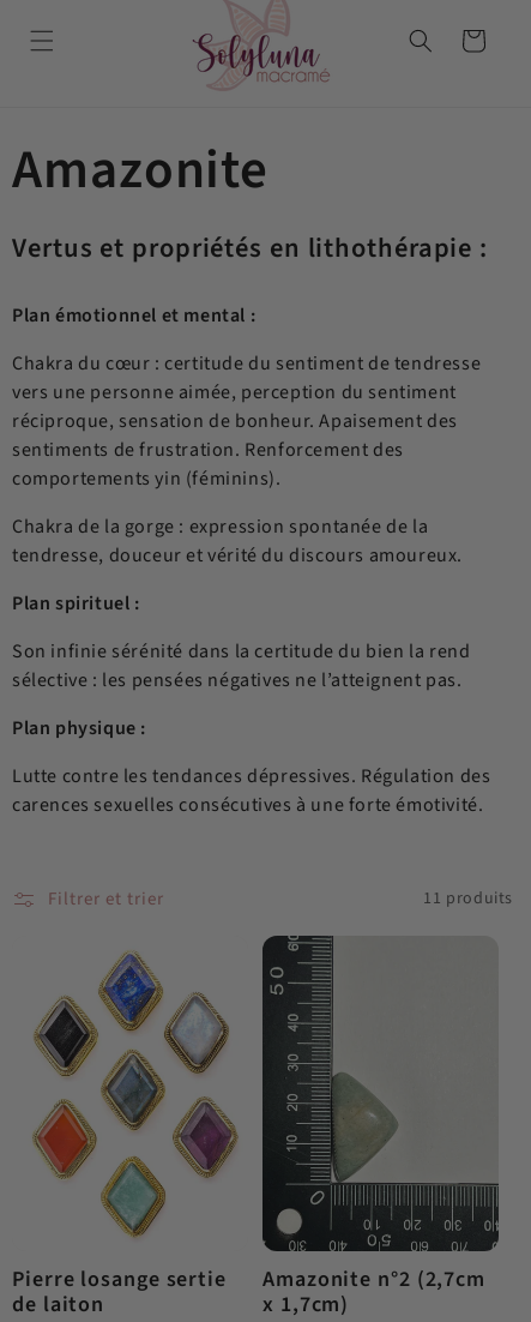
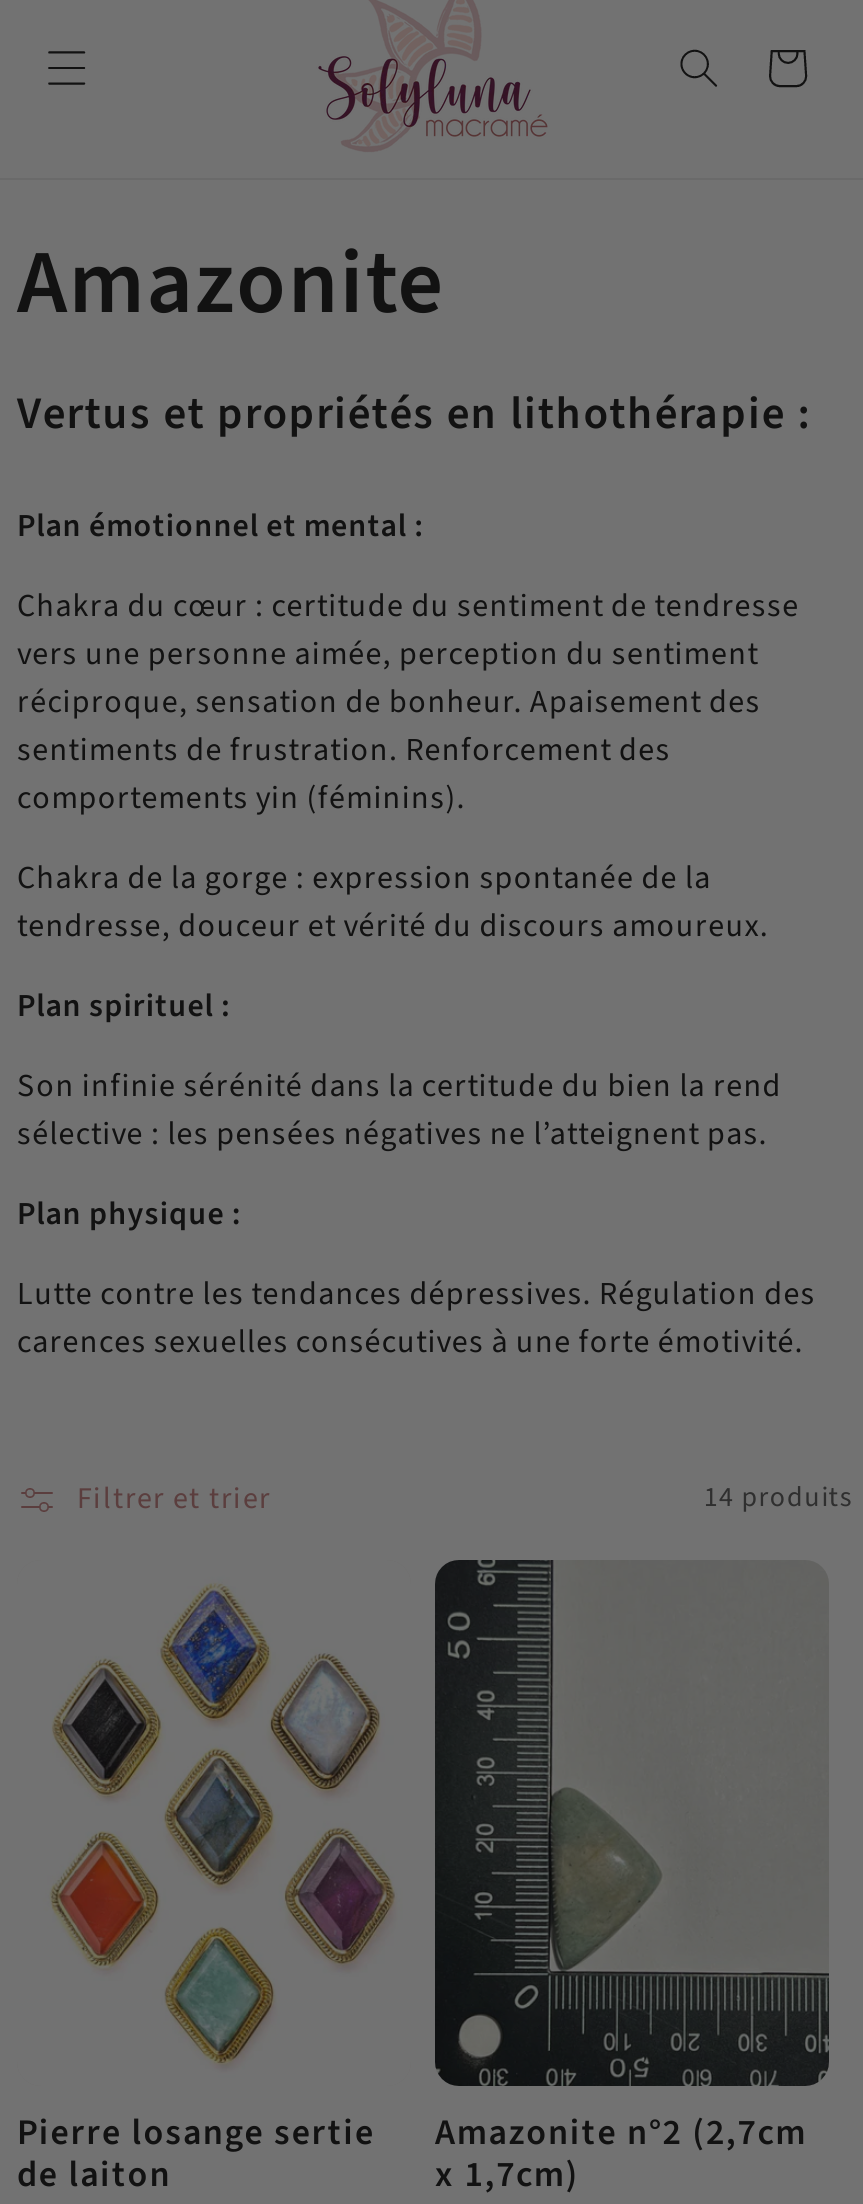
[424,887,513,911] 11 produits -> [704,1479,853,1519] 14 produits

